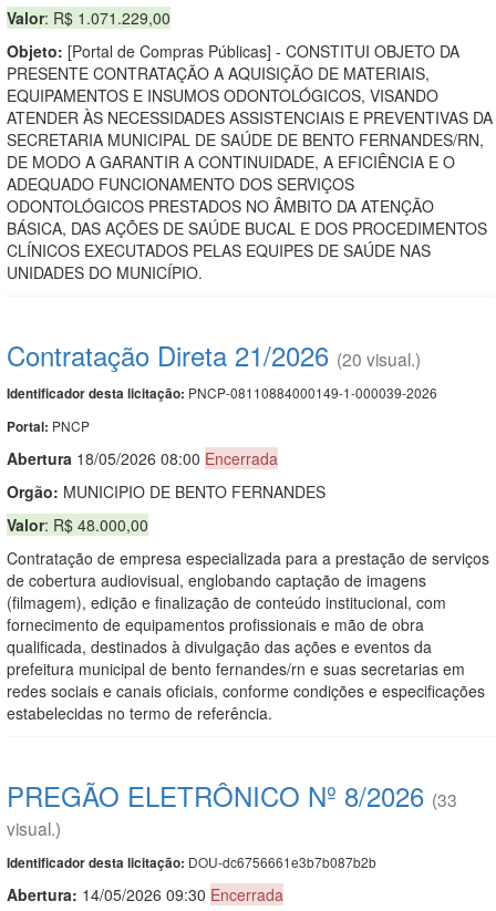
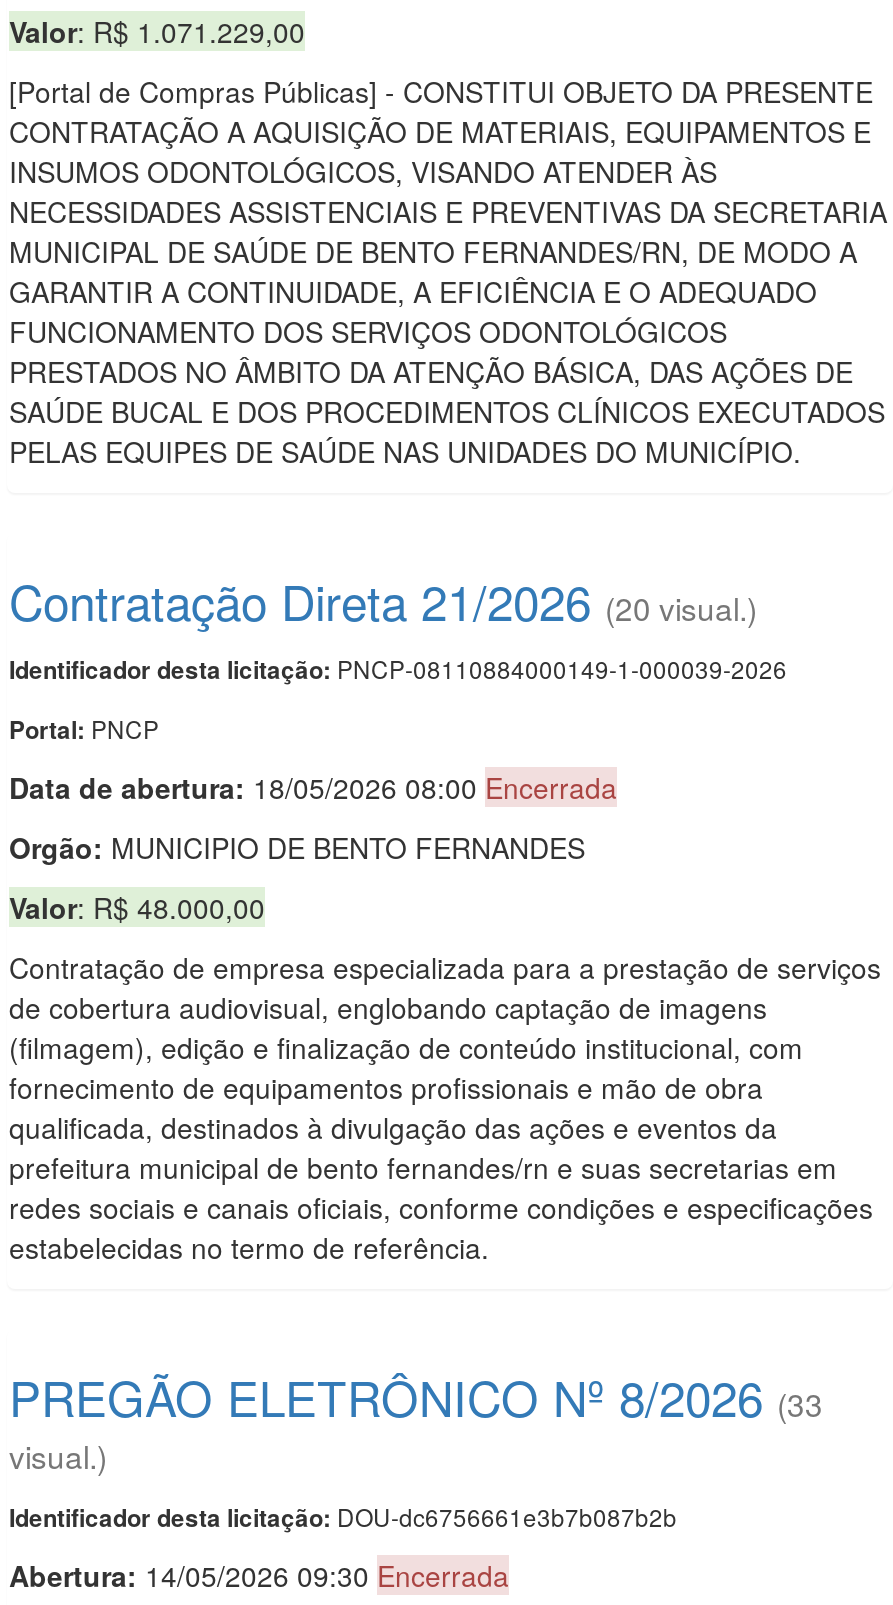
[7,39,493,283] Objeto: [Portal de Compras Públicas] - CONSTITUI OBJETO DA | PRESENTE CONTRATAÇÃO A AQUISIÇÃO DE MATERIAIS, | EQUIPAMENTOS E INSUMOS ODONTOLÓGICOS, VISANDO | ATENDER ÀS NECESSIDADES ASSISTENCIAIS E PREVENTIVAS DA | SECRETARIA MUNICIPAL DE SAÚDE DE BENTO FERNANDES/RN, | DE MODO A GARANTIR A CONTINUIDADE, A EFICIÊNCIA E O | ADEQUADO FUNCIONAMENTO DOS SERVIÇOS | ODONTOLÓGICOS PRESTADOS NO ÂMBITO DA ATENÇÃO | BÁSICA, DAS AÇÕES DE SAÚDE BUCAL E DOS PROCEDIMENTOS | CLÍNICOS EXECUTADOS PELAS EQUIPES DE SAÚDE NAS | UNIDADES DO MUNICÍPIO. -> [9,70,887,470] [Portal de Compras Públicas] - CONSTITUI OBJETO DA PRESENTE | CONTRATAÇÃO A AQUISIÇÃO DE MATERIAIS, EQUIPAMENTOS E | INSUMOS ODONTOLÓGICOS, VISANDO ATENDER ÀS | NECESSIDADES ASSISTENCIAIS E PREVENTIVAS DA SECRETARIA | MUNICIPAL DE SAÚDE DE BENTO FERNANDES/RN, DE MODO A | GARANTIR A CONTINUIDADE, A EFICIÊNCIA E O ADEQUADO | FUNCIONAMENTO DOS SERVIÇOS ODONTOLÓGICOS | PRESTADOS NO ÂMBITO DA ATENÇÃO BÁSICA, DAS AÇÕES DE | SAÚDE BUCAL E DOS PROCEDIMENTOS CLÍNICOS EXECUTADOS | PELAS EQUIPES DE SAÚDE NAS UNIDADES DO MUNICÍPIO.
[7,447,278,469] Abertura 18/05/2026 08:00 Encerrada -> [9,766,617,806] Data de abertura: 18/05/2026 08:00 Encerrada

